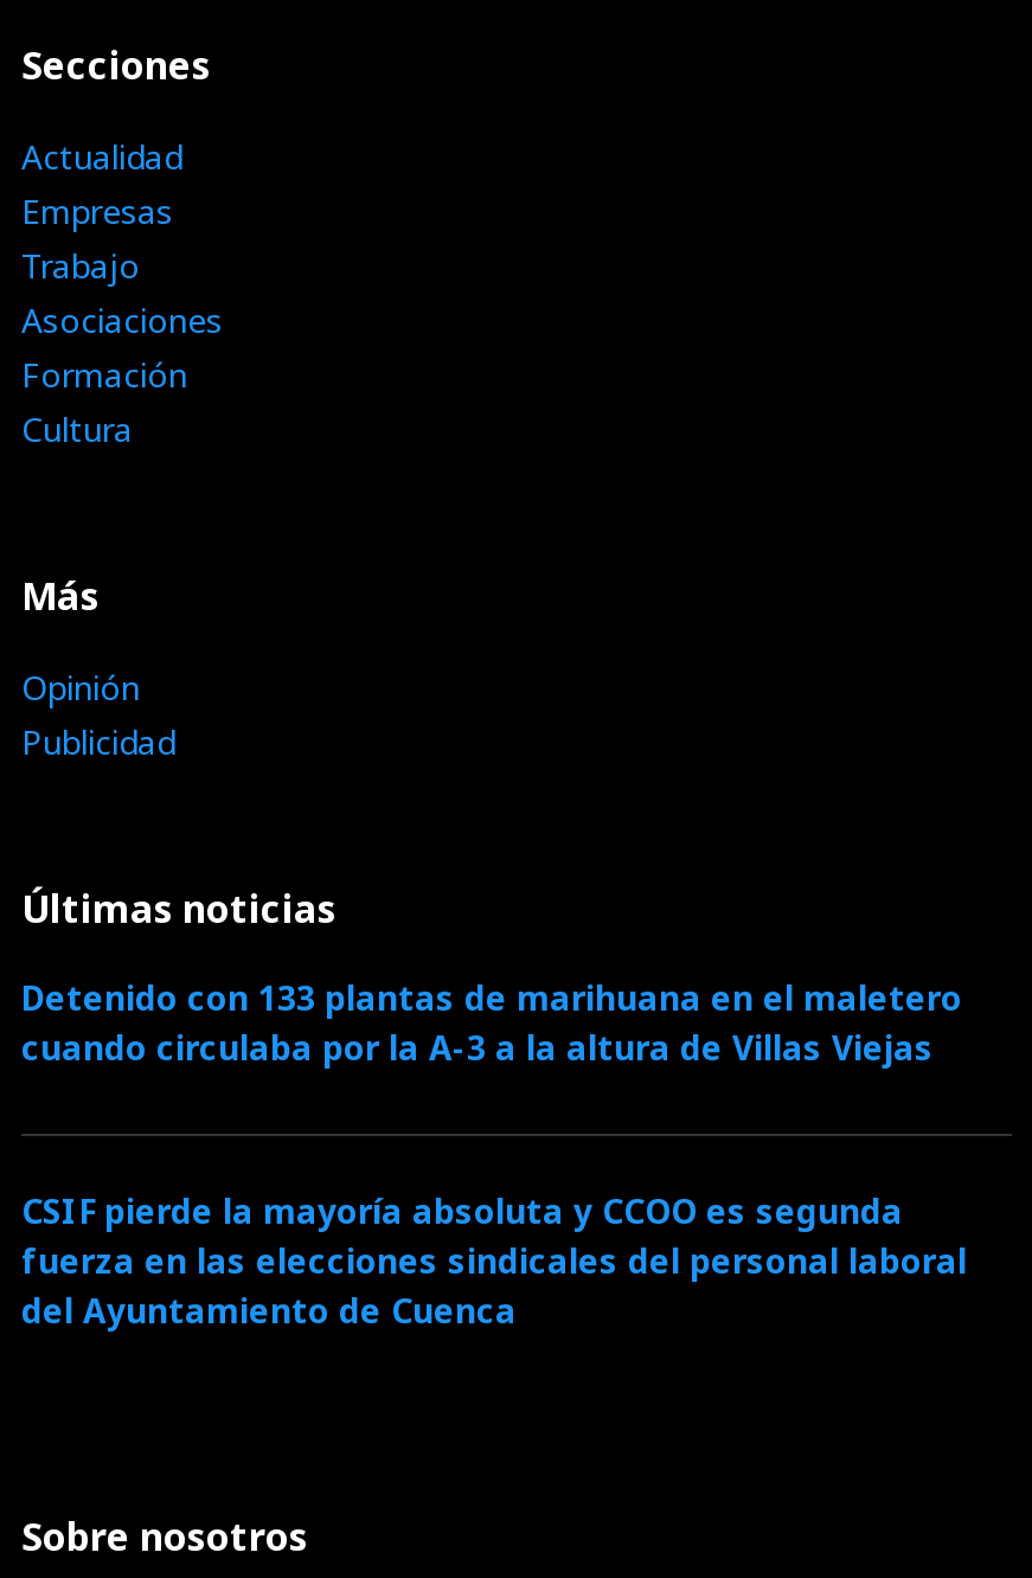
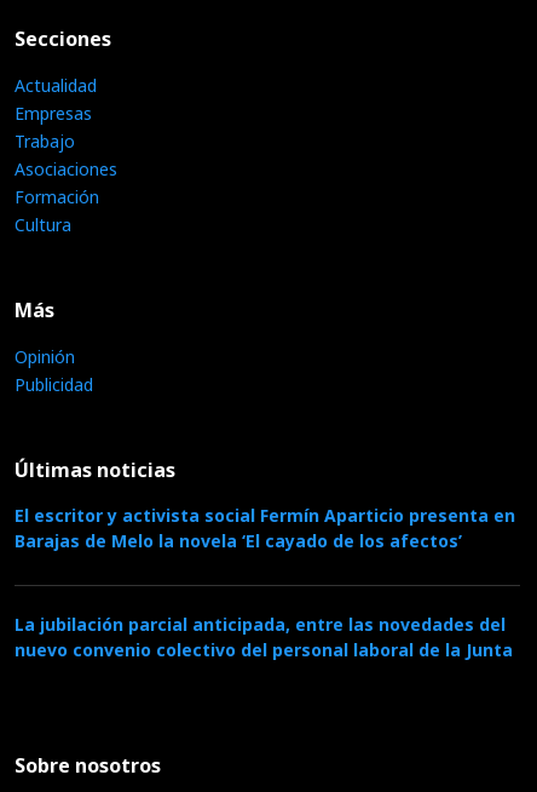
[21,974,962,1069] Detenido con 133 plantas de marihuana en el maletero | cuando circulaba por la A-3 a la altura de Villas Viejas -> [15,504,515,552] El escritor y activista social Fermín Aparticio presenta en | Barajas de Melo la novela ‘El cayado de los afectos’
[21,1188,967,1332] CSIF pierde la mayoría absoluta y CCOO es segunda | fuerza en las elecciones sindicales del personal laboral | del Ayuntamiento de Cuenca -> [15,613,513,661] La jubilación parcial anticipada, entre las novedades del | nuevo convenio colectivo del personal laboral de la Junta

